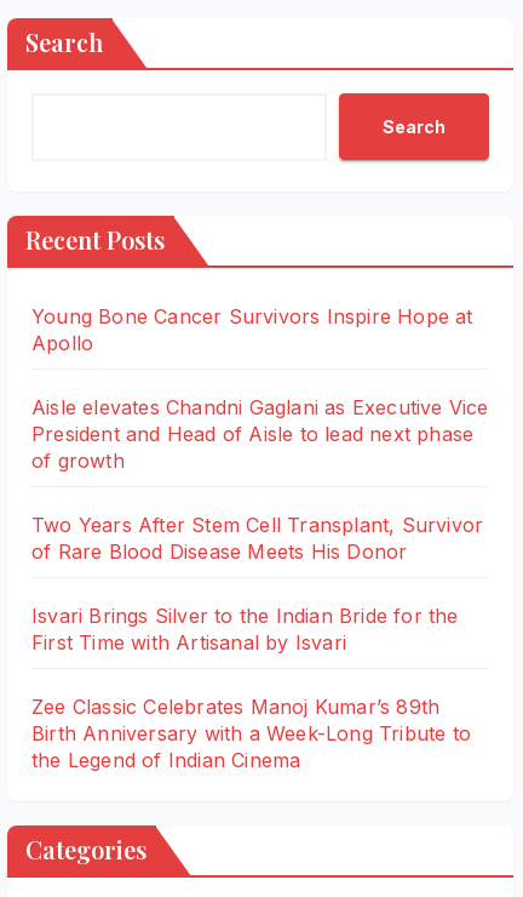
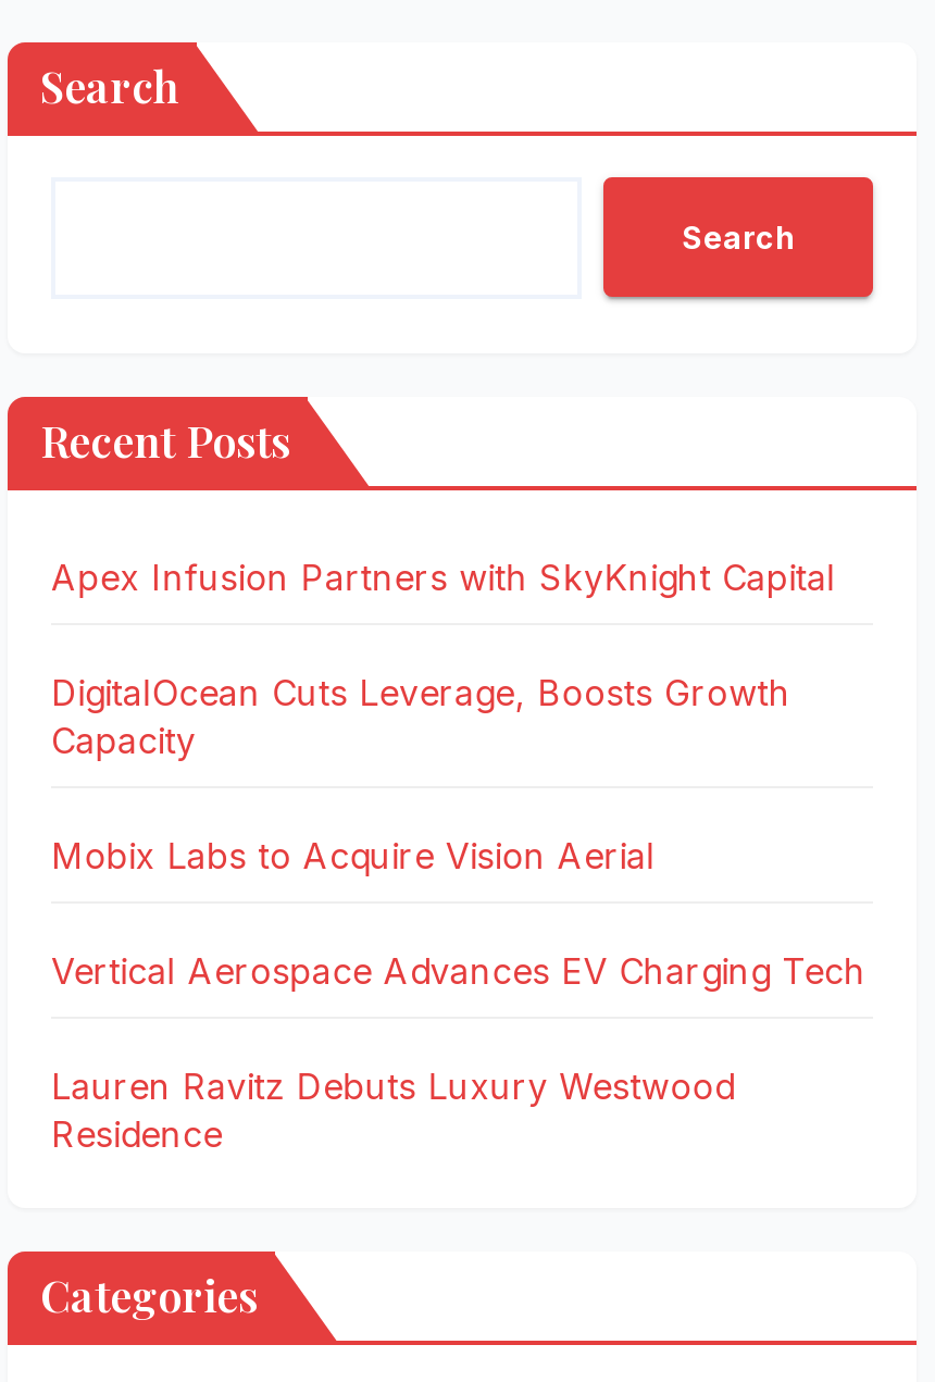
[31,304,473,355] Young Bone Cancer Survivors Inspire Hope at | Apollo -> [51,556,836,600] Apex Infusion Partners with SkyKnight Capital
[31,395,489,473] Aisle elevates Chandni Gaglani as Executive Vice | President and Head of Aisle to lead next phase | of growth -> [51,671,791,763] DigitalOcean Cuts Leverage, Boosts Growth | Capacity
[31,513,483,564] Two Years After Stem Cell Transplant, Survivor | of Rare Blood Disease Meets His Donor -> [51,834,656,878] Mobix Labs to Acquire Vision Aerial
[31,604,458,655] Isvari Brings Silver to the Indian Bride for the | First Time with Artisanal by Isvari -> [51,950,866,993] Vertical Aerospace Advances EV Charging Tech
[31,695,471,772] Zee Classic Celebrates Manoj Kumar’s 89th | Birth Anniversary with a Week-Long Tribute to | the Legend of Indian Cinema -> [51,1065,734,1156] Lauren Ravitz Debuts Luxury Westwood | Residence

